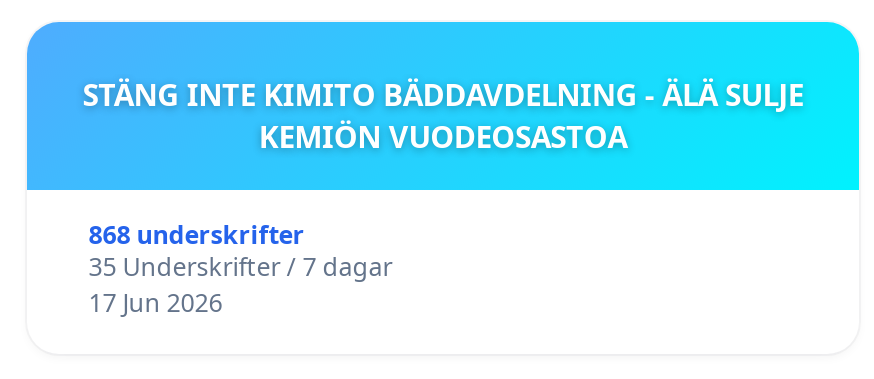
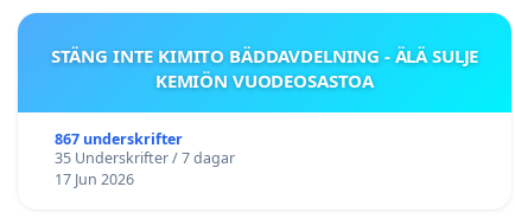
[89,218,305,252] 868 underskrifter -> [54,129,183,149] 867 underskrifter

